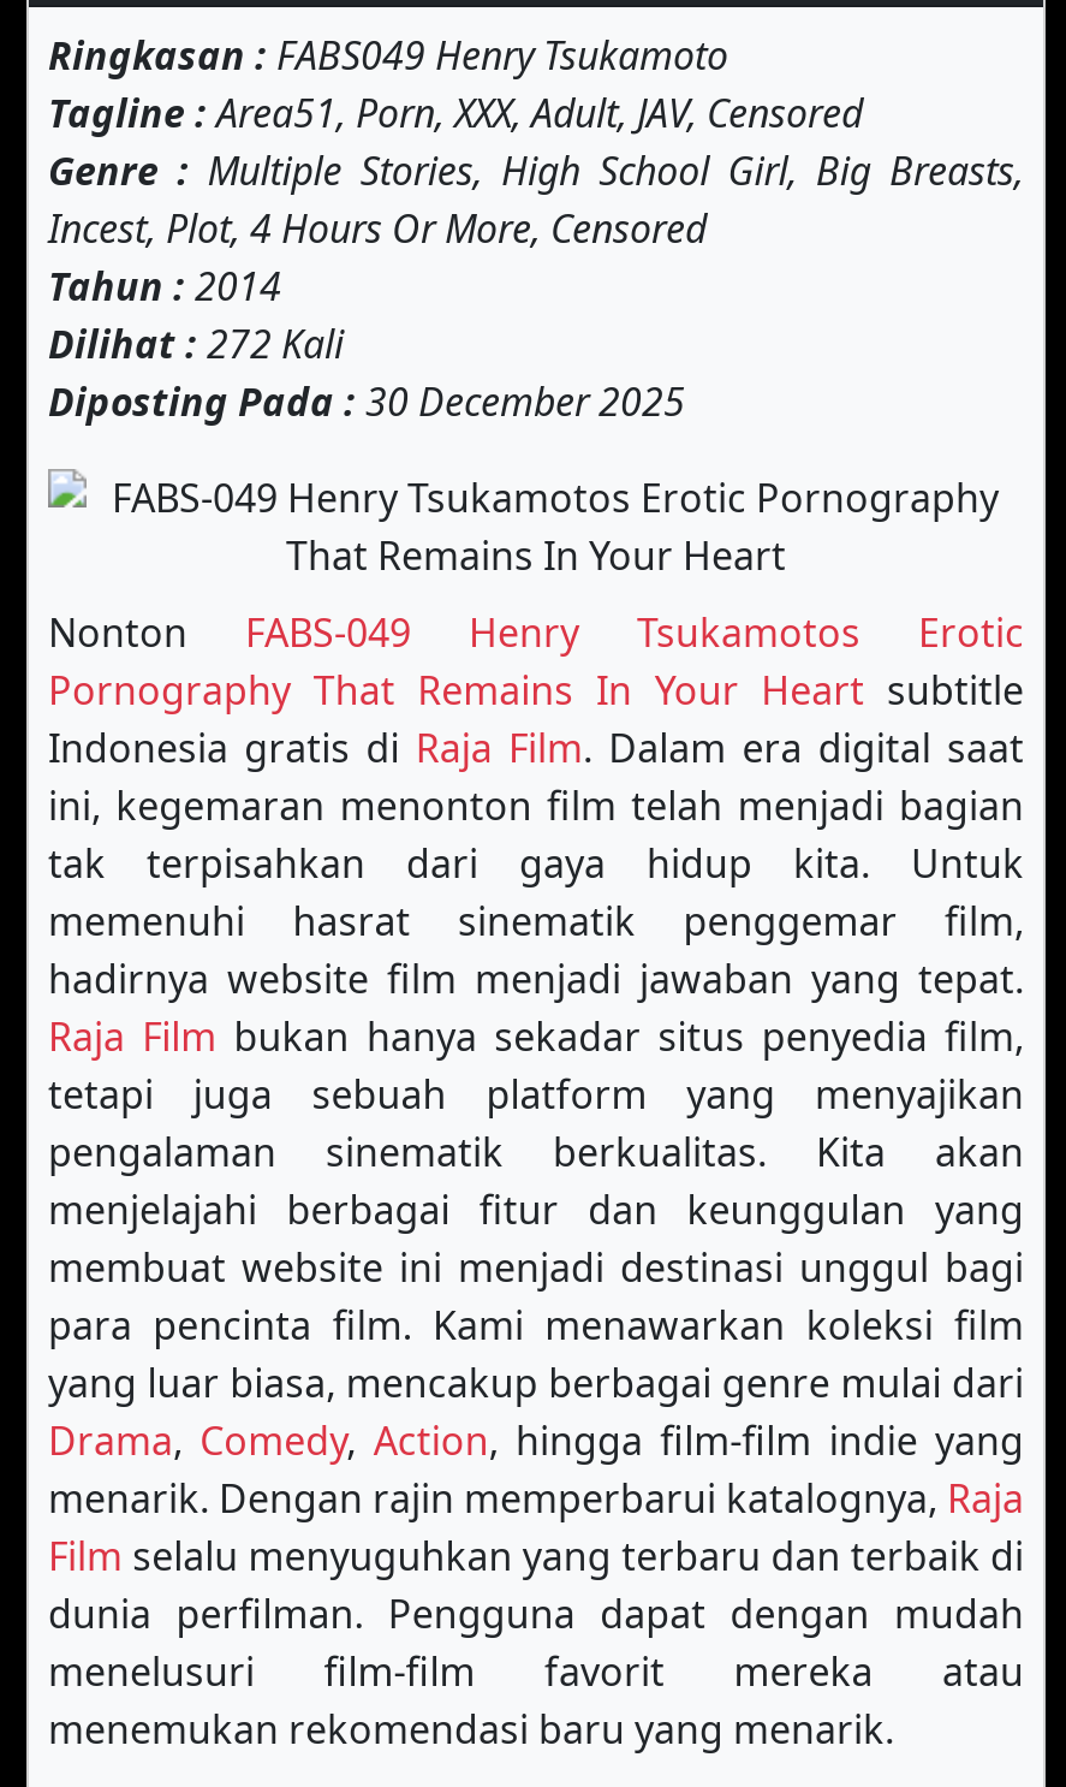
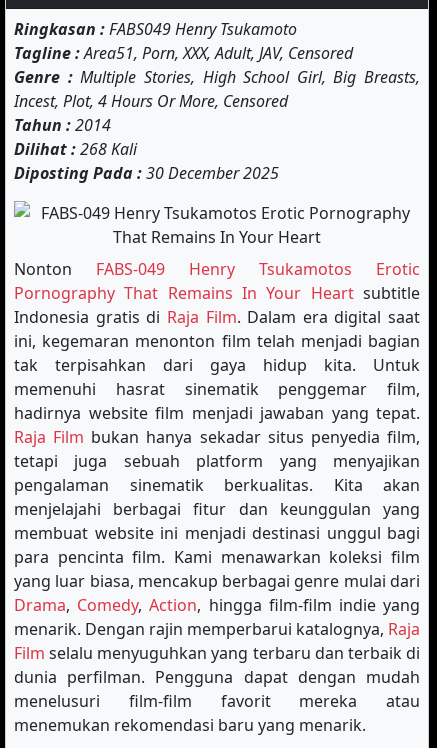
[48,317,344,370] Dilihat : 272 Kali -> [14,138,137,160] Dilihat : 268 Kali

